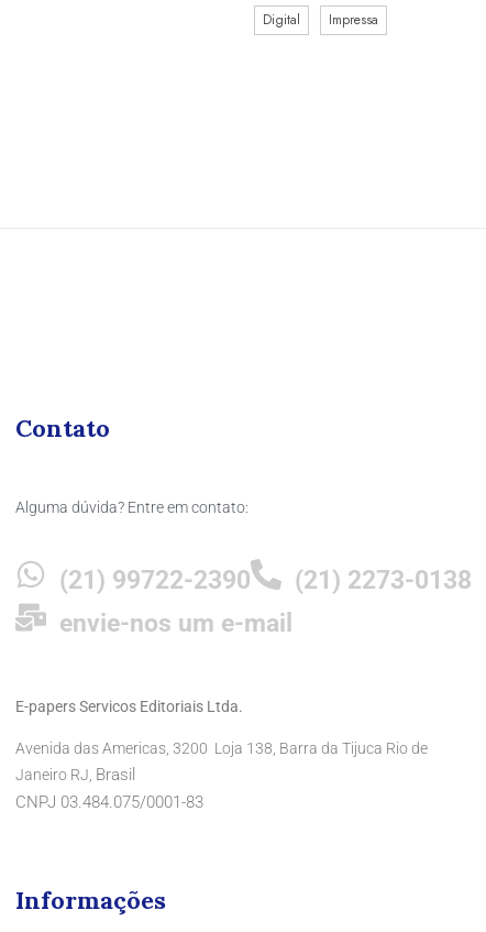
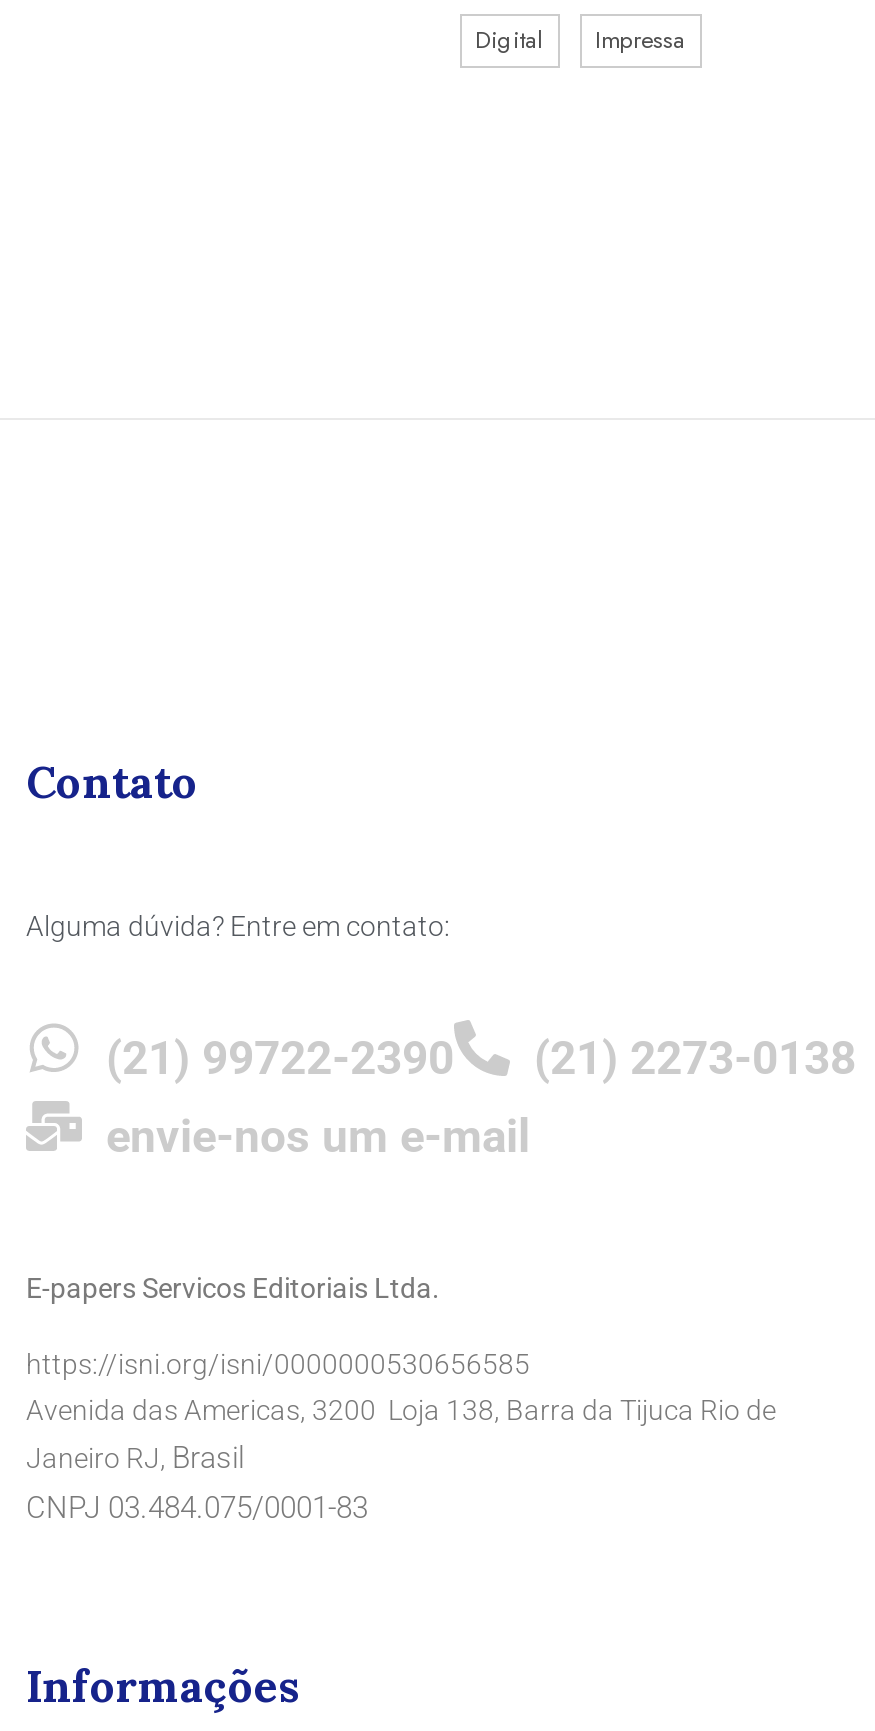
none -> [26,1348,530,1380] https://isni.org/isni/0000000530656585

